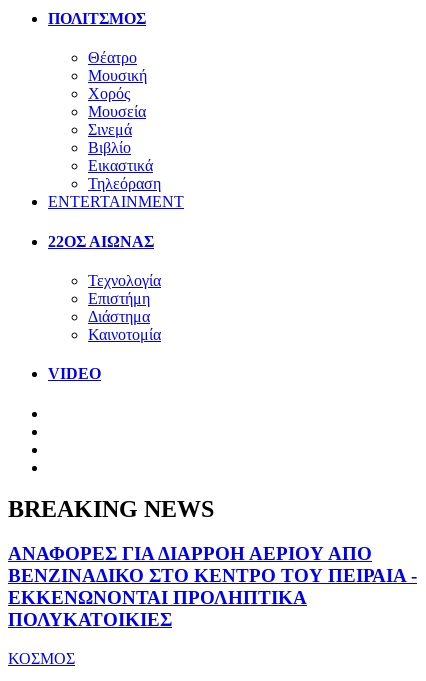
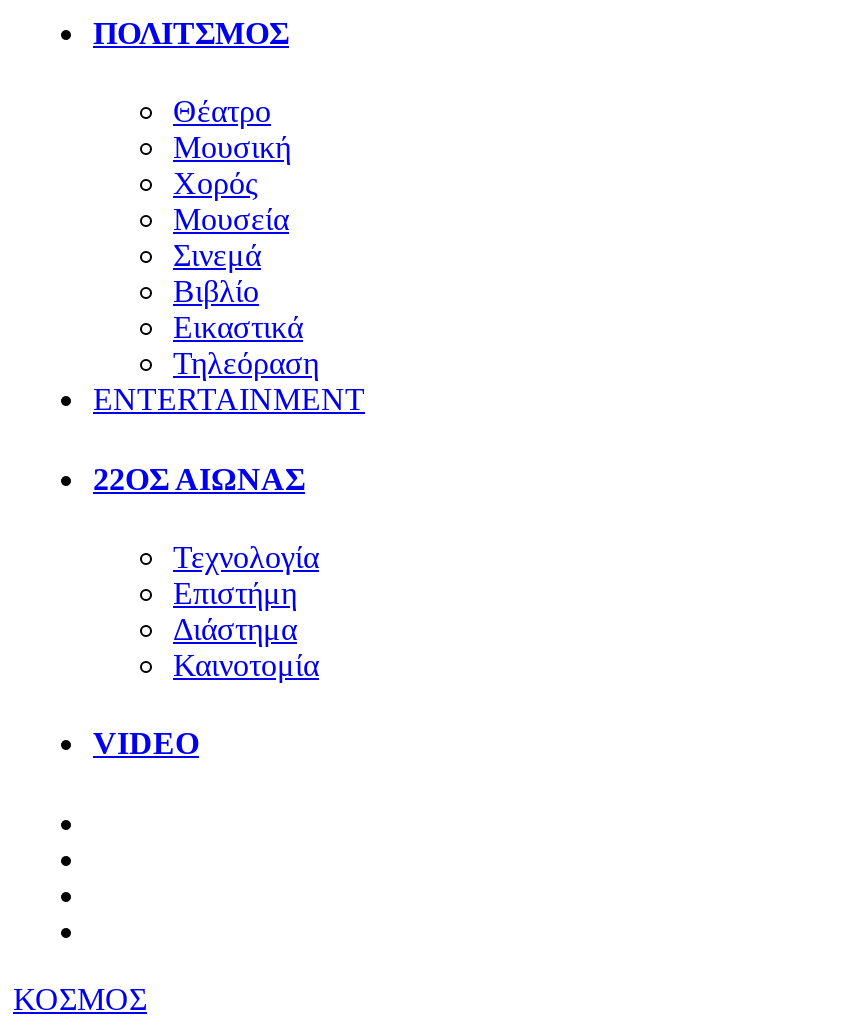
[8,496,417,630] BREAKING NEWS | ΑΝΑΦΟΡΕΣ ΓΙΑ ΔΙΑΡΡΟΗ ΑΕΡΙΟΥ ΑΠΟ | ΒΕΝΖΙΝΑΔΙΚΟ ΣΤΟ ΚΕΝΤΡΟ ΤΟΥ ΠΕΙΡΑΙΑ - | ΕΚΚΕΝΩΝΟΝΤΑΙ ΠΡΟΛΗΠΤΙΚΑ | ΠΟΛΥΚΑΤΟΙΚΙΕΣ -> none

